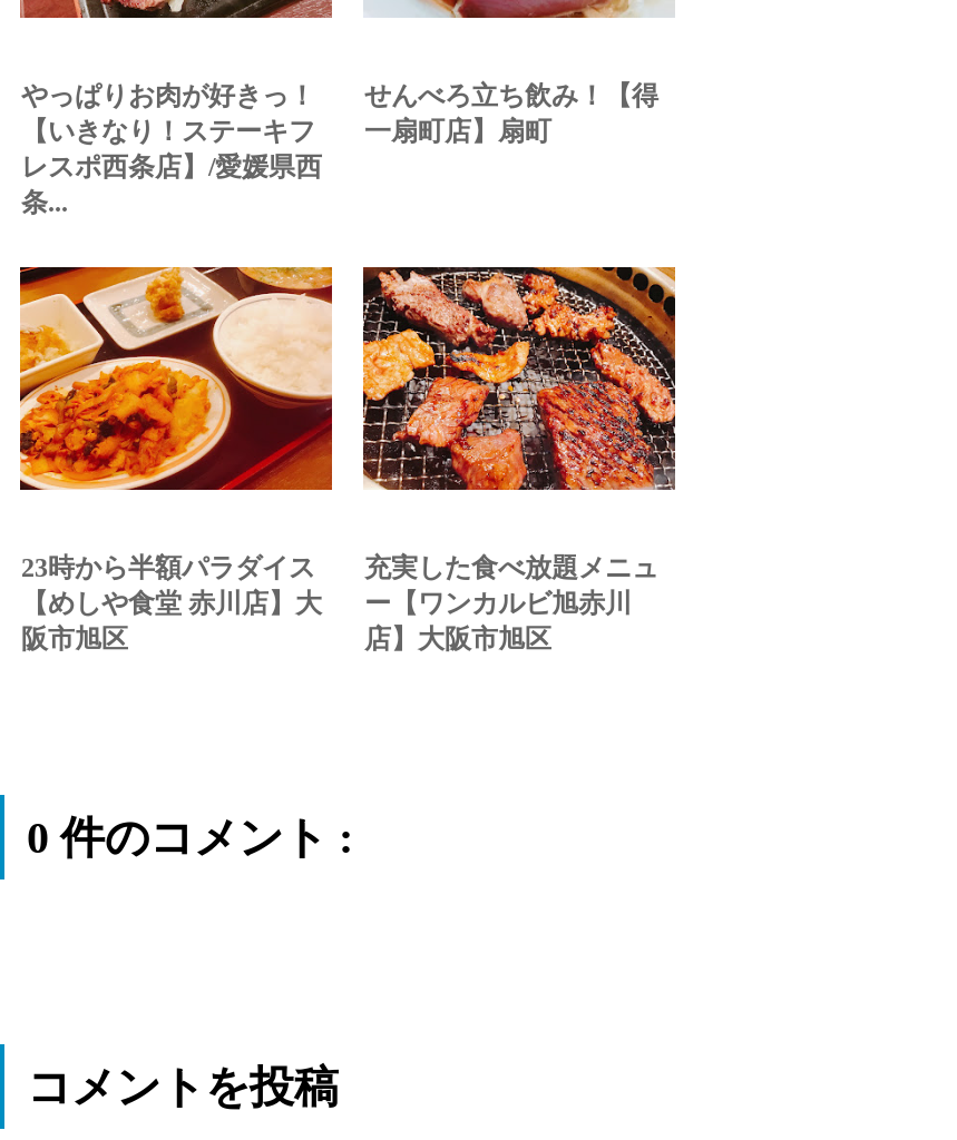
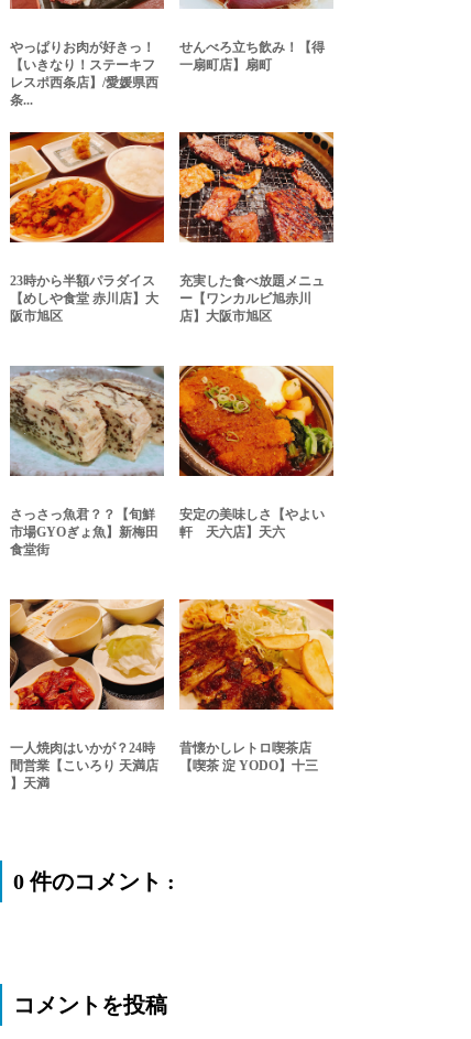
none -> [9,365,165,557] [image] | さっさっ魚君？？【旬鮮 | 市場GYOぎょ魚】新梅田 | 食堂街
none -> [9,598,165,791] [image] | 一人焼肉はいかが？24時 | 間営業【こいろり 天満店 | 】天満
none -> [178,365,335,540] [image] | 安定の美味しさ【やよい | 軒 天六店】天六
none -> [178,598,335,773] [image] | 昔懐かしレトロ喫茶店 | 【喫茶 淀 YODO】十三

